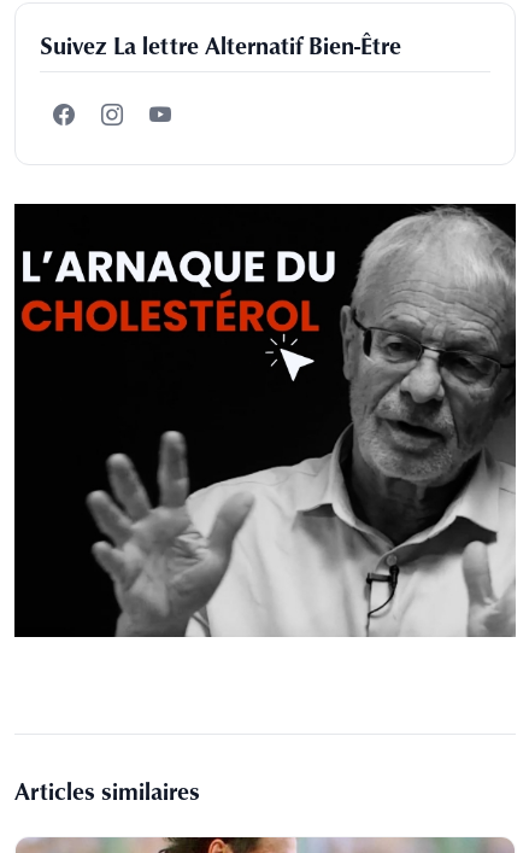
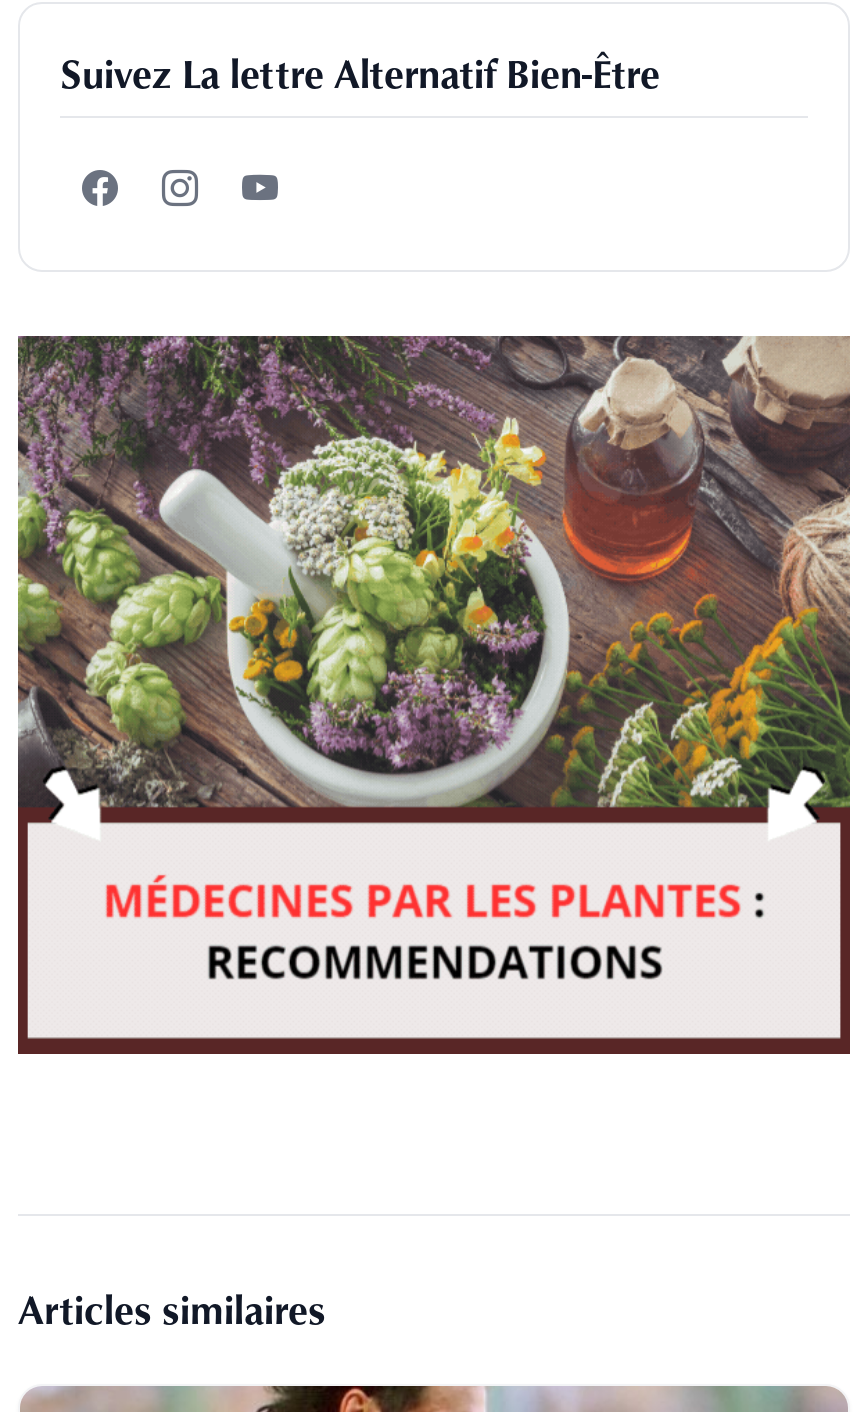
[13,203,517,637] [image] -> [16,334,852,1056] [image]

